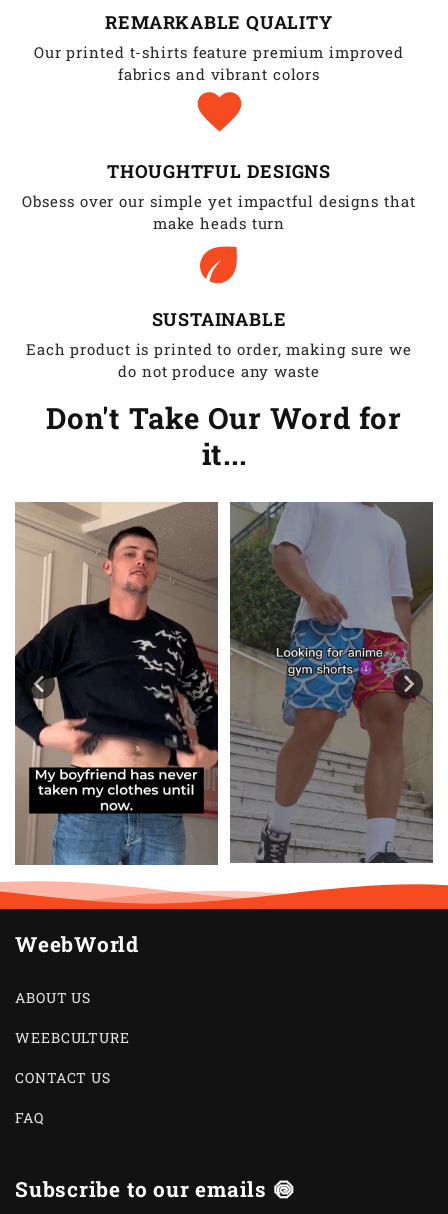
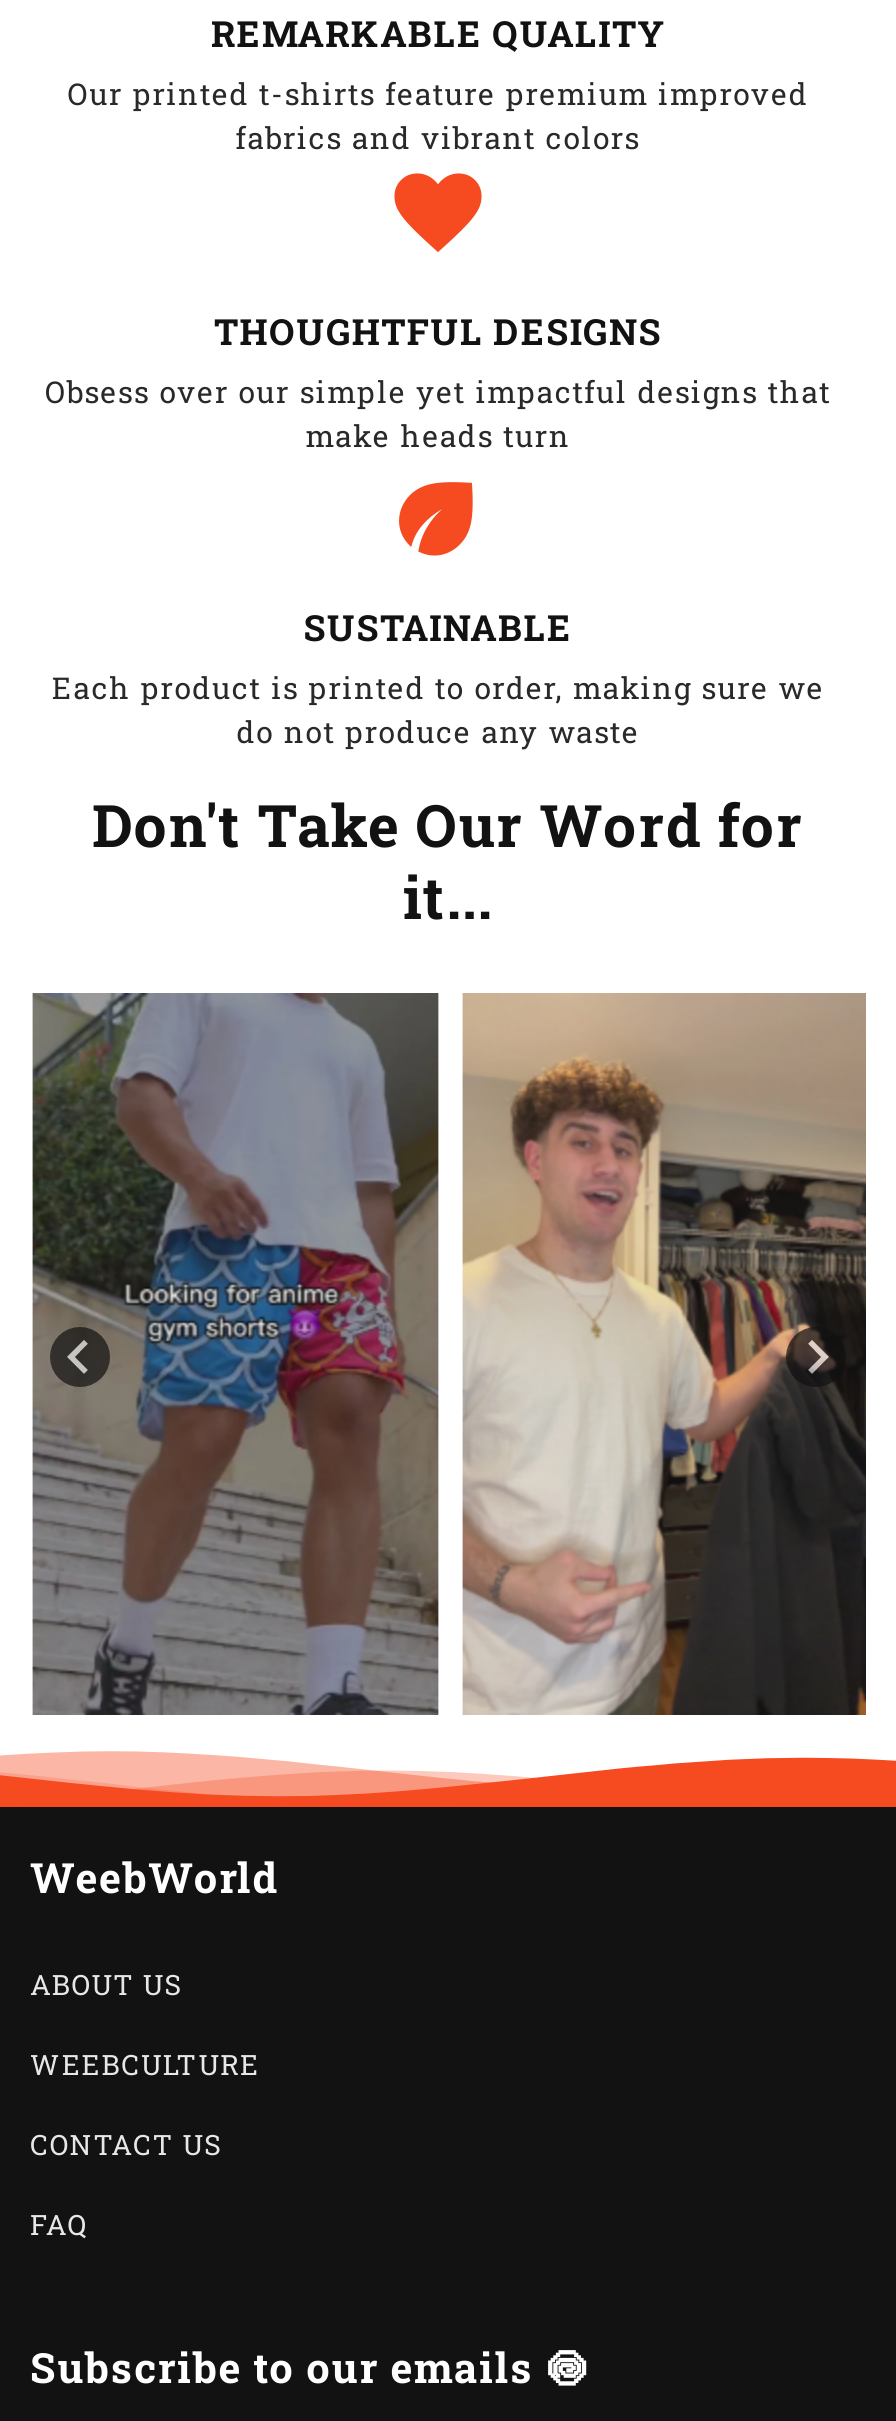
[14,502,219,866] [image] -> [30,991,440,1719] [image]
[229,501,434,864] [image] -> [460,993,868,1717] [image]

